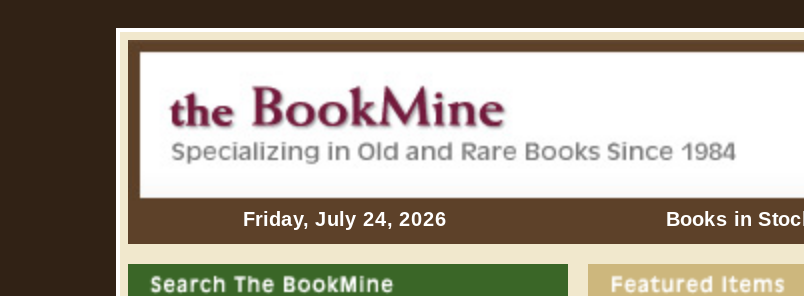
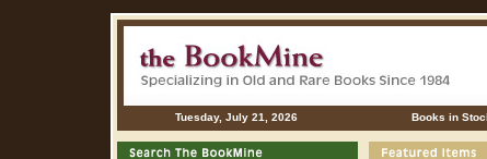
[243,208,447,230] Friday, July 24, 2026 -> [175,111,297,123] Tuesday, July 21, 2026

